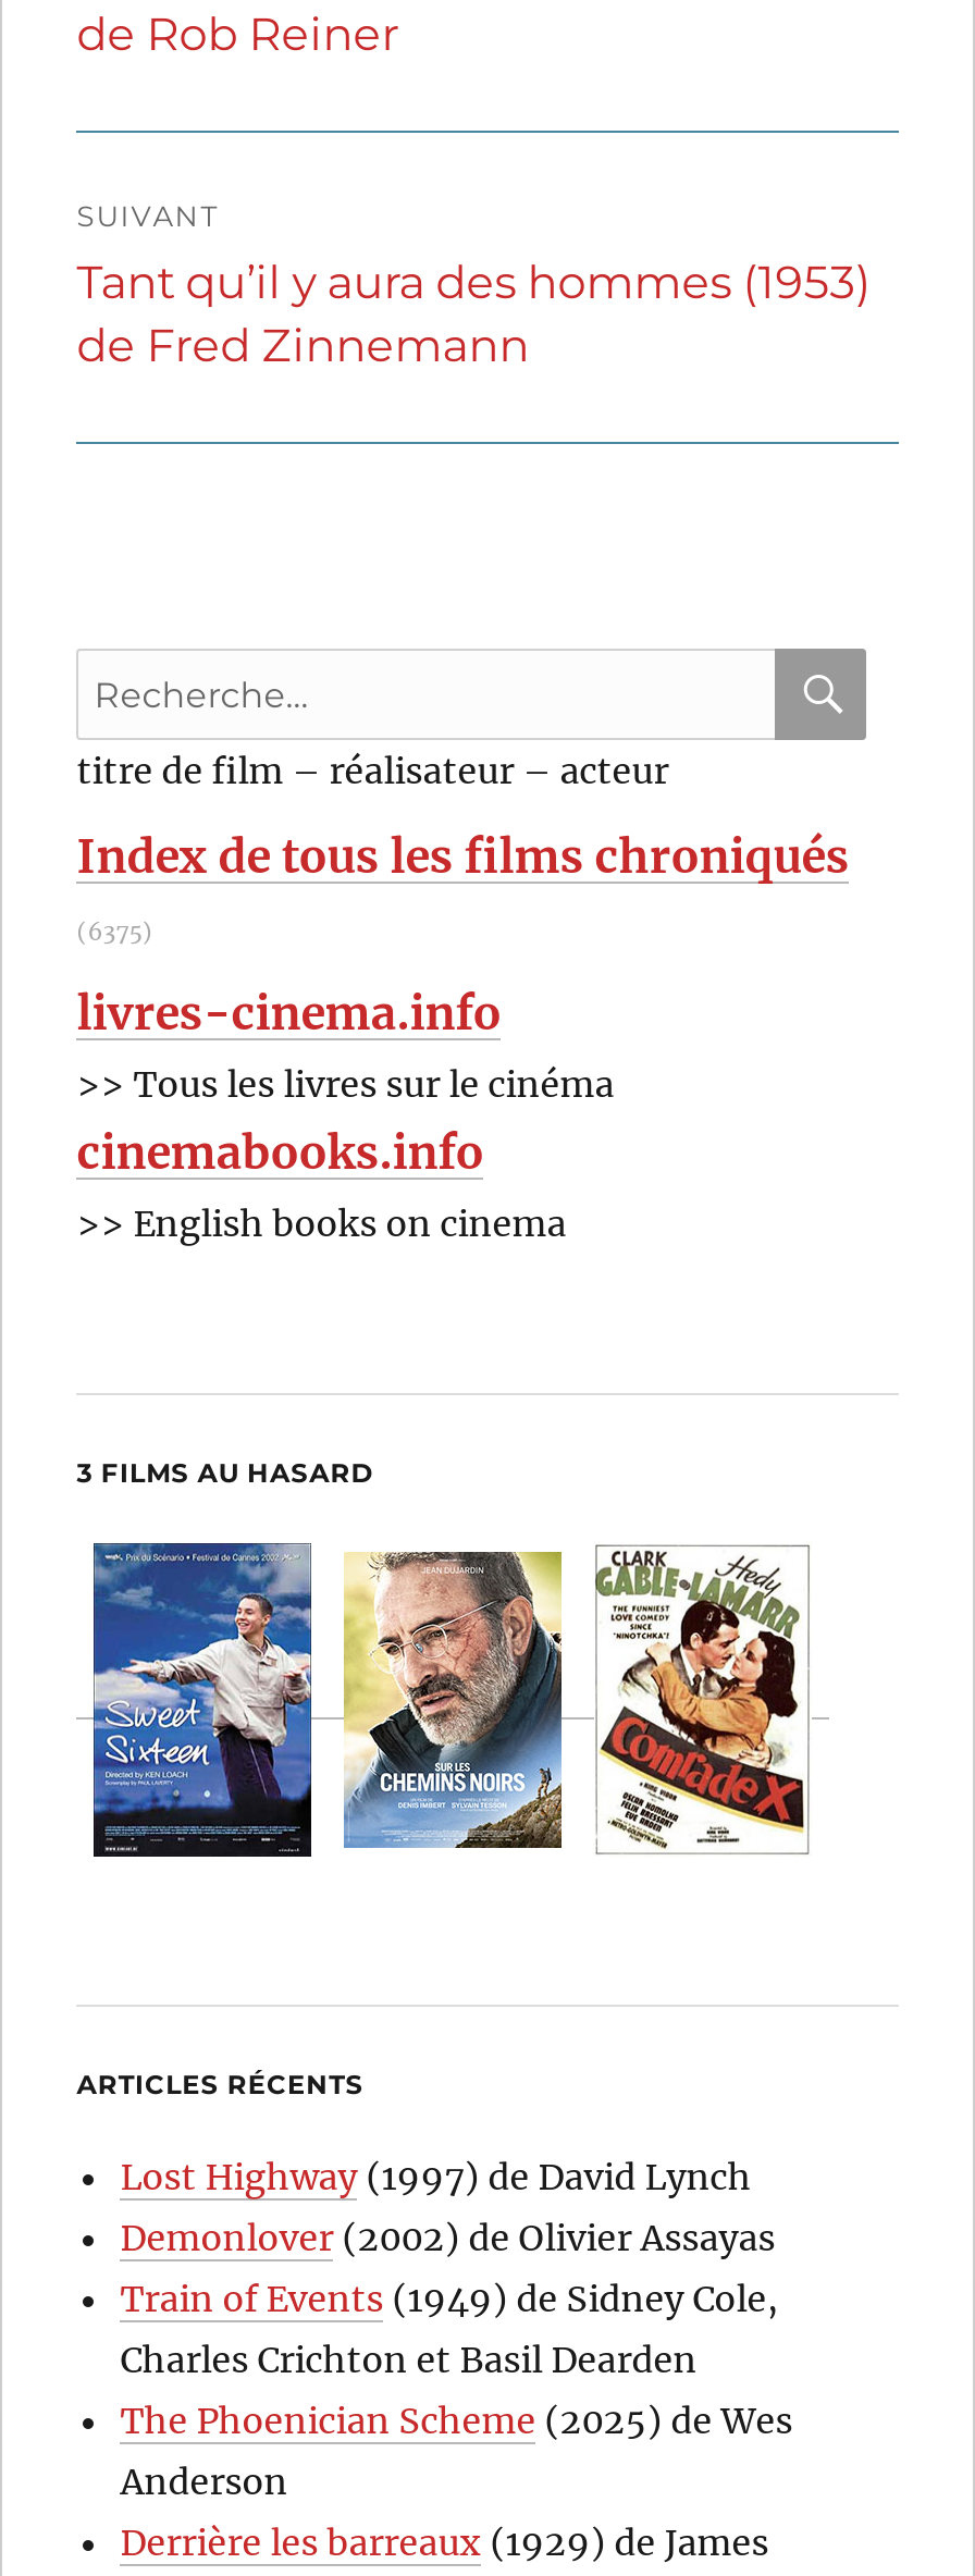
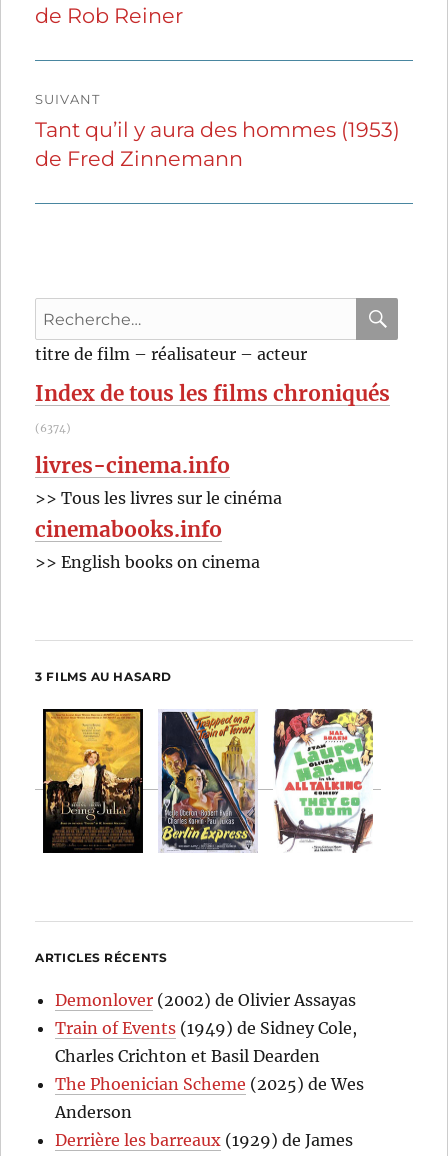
[77,918,153,946] (6375) -> [35,422,71,435] (6374)
[91,1541,313,1854] [image] -> [42,708,144,852] [image]
[342,1548,564,1854] [image] -> [158,710,258,853] [image]
[594,1543,812,1854] [image] -> [273,708,374,853] [image]
[120,2154,751,2198] Lost Highway (1997) de David Lynch -> none

